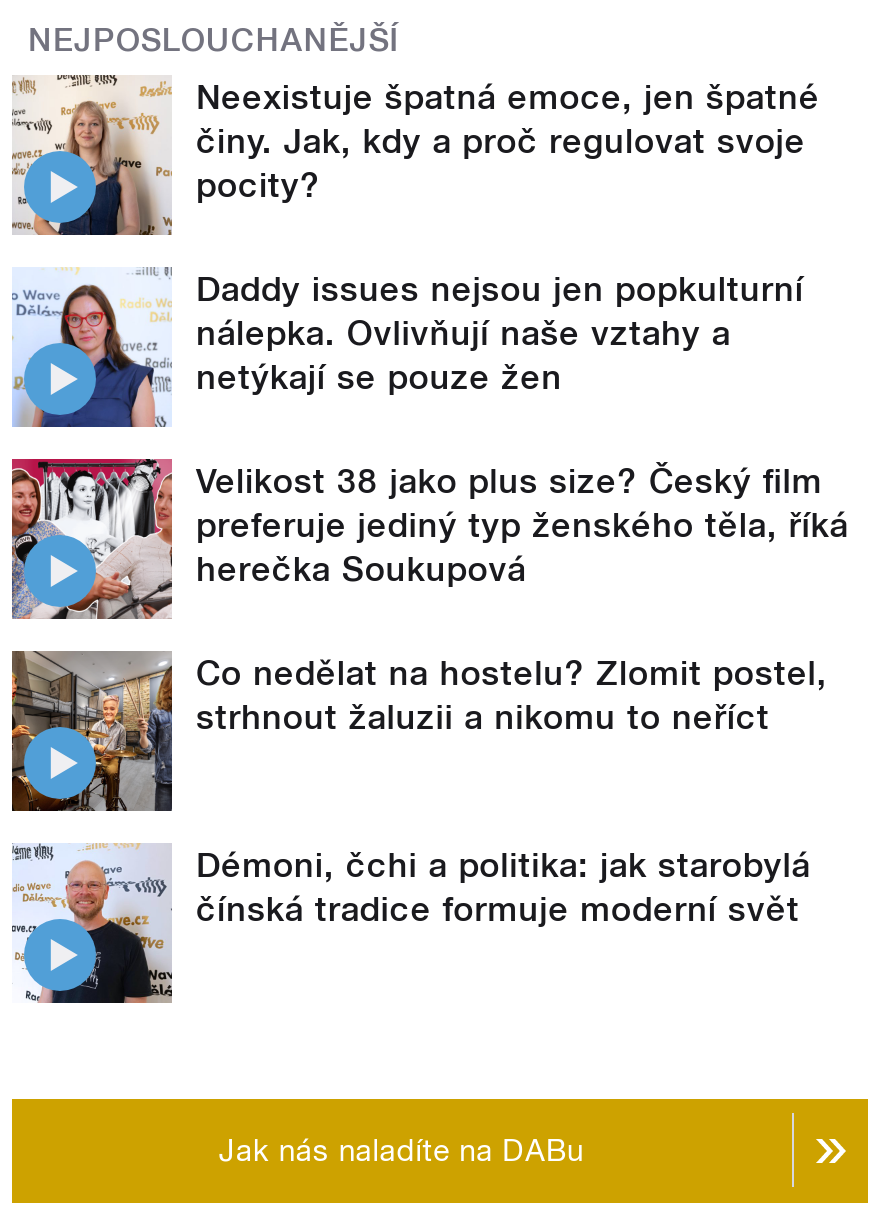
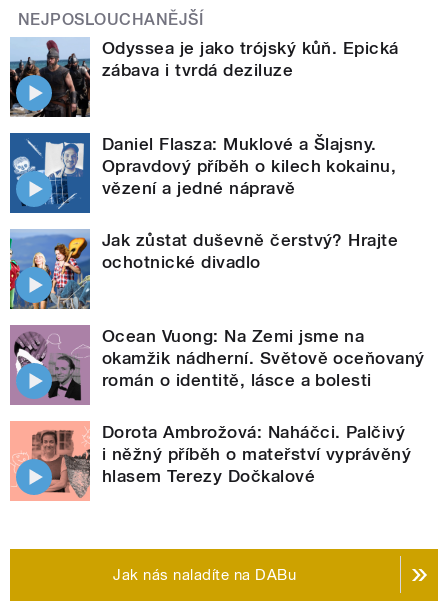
[12,73,820,237] [image] | Neexistuje špatná emoce, jen špatné | činy. Jak, kdy a proč regulovat svoje | pocity? -> [9,37,399,117] [image] | Odyssea je jako trójský kůň. Epická | zábava i tvrdá deziluze
[12,267,804,429] [image] | Daddy issues nejsou jen popkulturní | nálepka. Ovlivňují naše vztahy a | netýkají se pouze žen -> [9,132,396,214] [image] | Daniel Flasza: Muklové a Šlajsny. | Opravdový příběh o kilech kokainu, | vězení a jedné nápravě
[10,457,848,621] [image] | Velikost 38 jako plus size? Český film | preferuje jediný typ ženského těla, říká | herečka Soukupová -> [9,229,398,310] [image] | Jak zůstat duševně čerstvý? Hrajte | ochotnické divadlo
[10,649,828,813] [image] | Co nedělat na hostelu? Zlomit postel, | strhnout žaluzii a nikomu to neříct -> [10,325,425,405] [image] | Ocean Vuong: Na Zemi jsme na | okamžik nádherní. Světově oceňovaný | román o identitě, lásce a bolesti
[10,843,810,1005] [image] | Démoni, čchi a politika: jak starobylá | čínská tradice formuje moderní svět -> [9,421,411,502] [image] | Dorota Ambrožová: Naháčci. Palčivý | i něžný příběh o mateřství vyprávěný | hlasem Terezy Dočkalové

